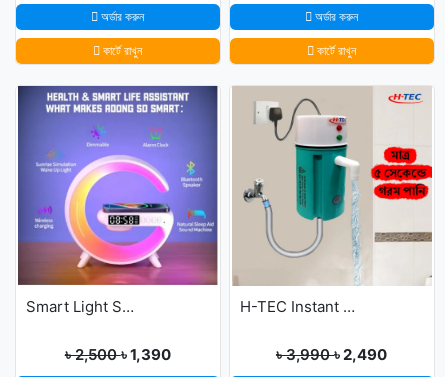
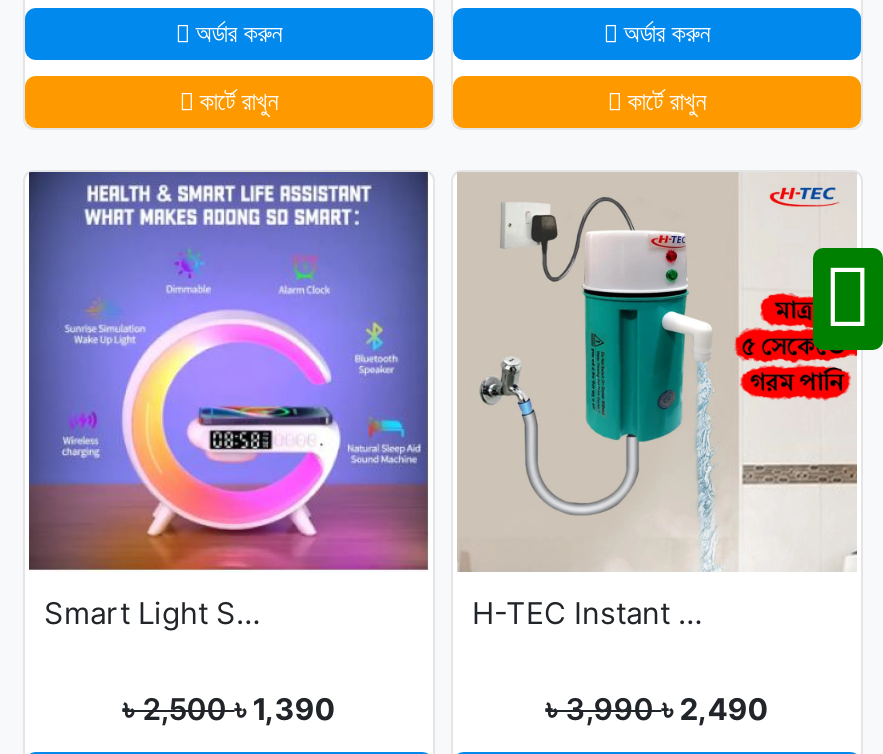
[409,124,442,176] [image] -> [811,246,877,352] [image]

